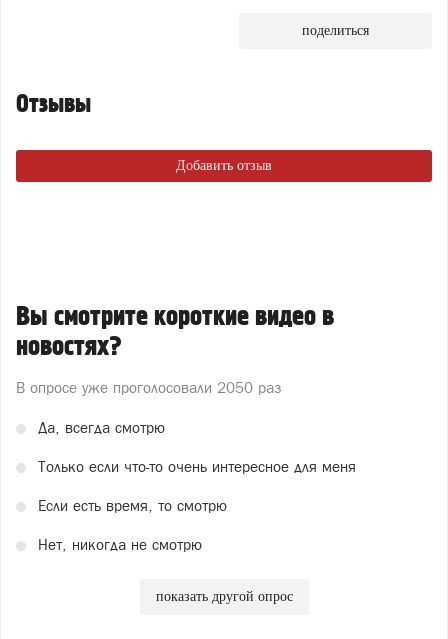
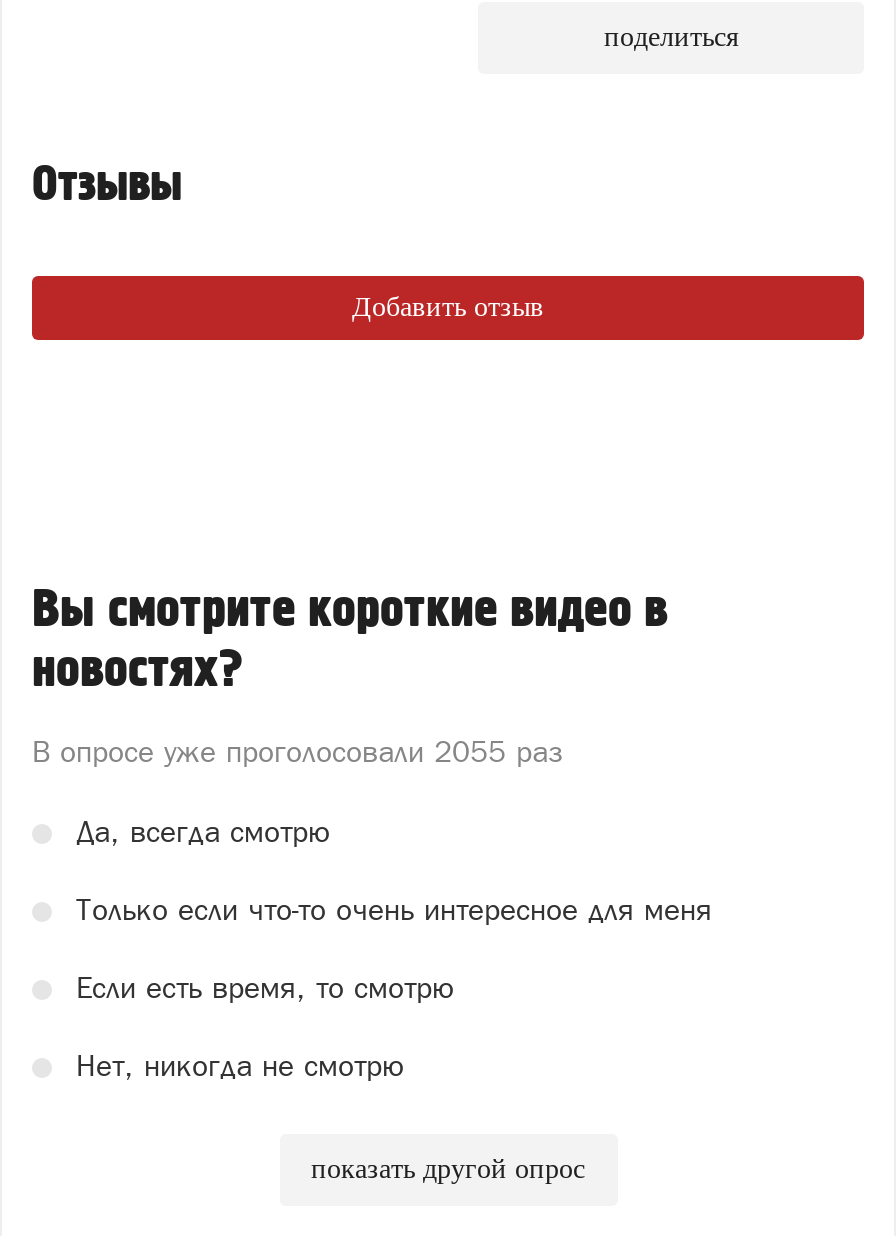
[16,379,282,396] В опросе уже проголосовали 2050 раз -> [32,735,564,769] В опросе уже проголосовали 2055 раз

